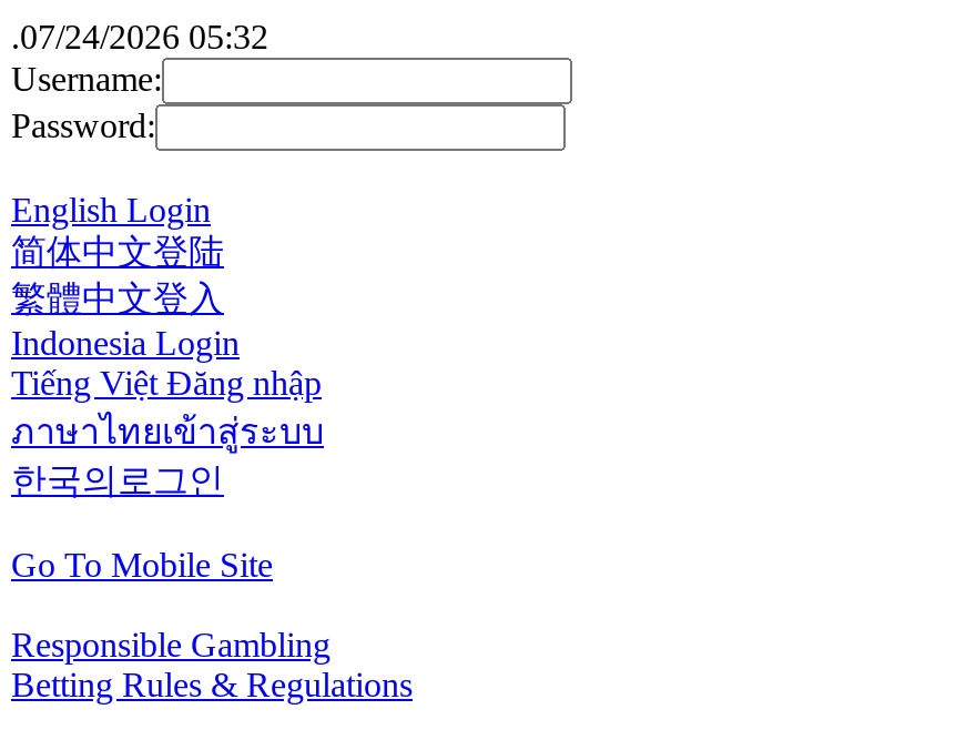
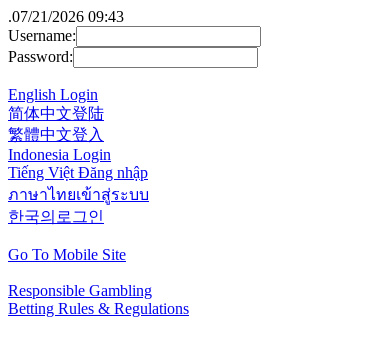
[11,18,268,55] .07/24/2026 05:32 -> [8,8,124,25] .07/21/2026 09:43

